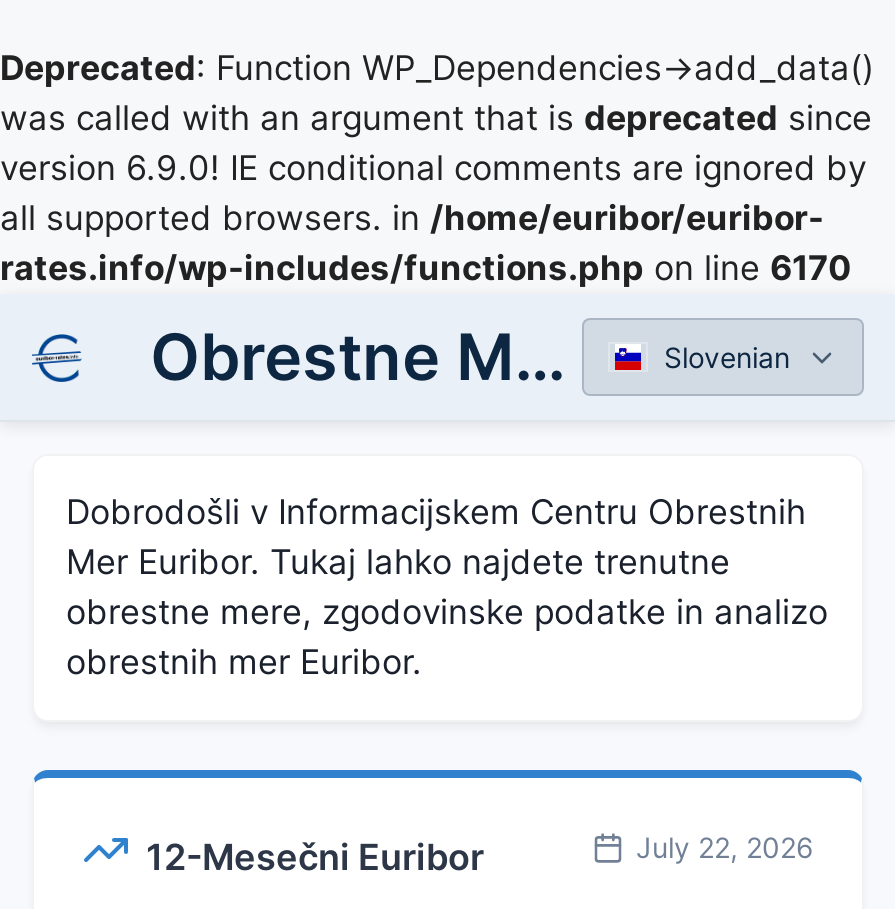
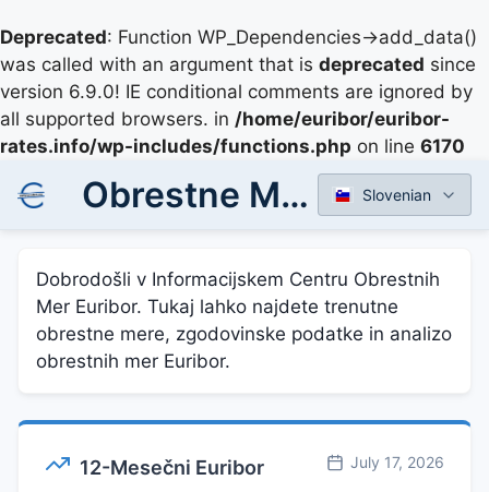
[636,830,814,864] July 22, 2026 -> [350,453,444,471] July 17, 2026

